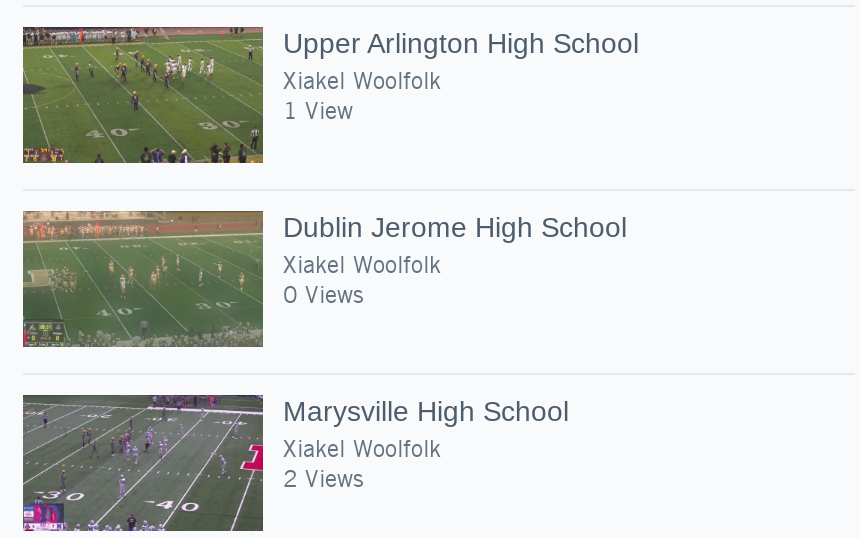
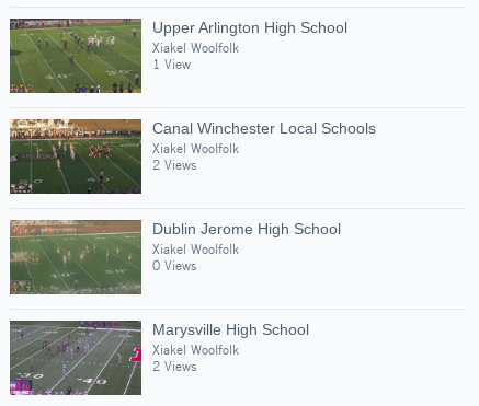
none -> [10,119,376,194] [image] | Canal Winchester Local Schools | Xiakel Woolfolk | 2 Views

